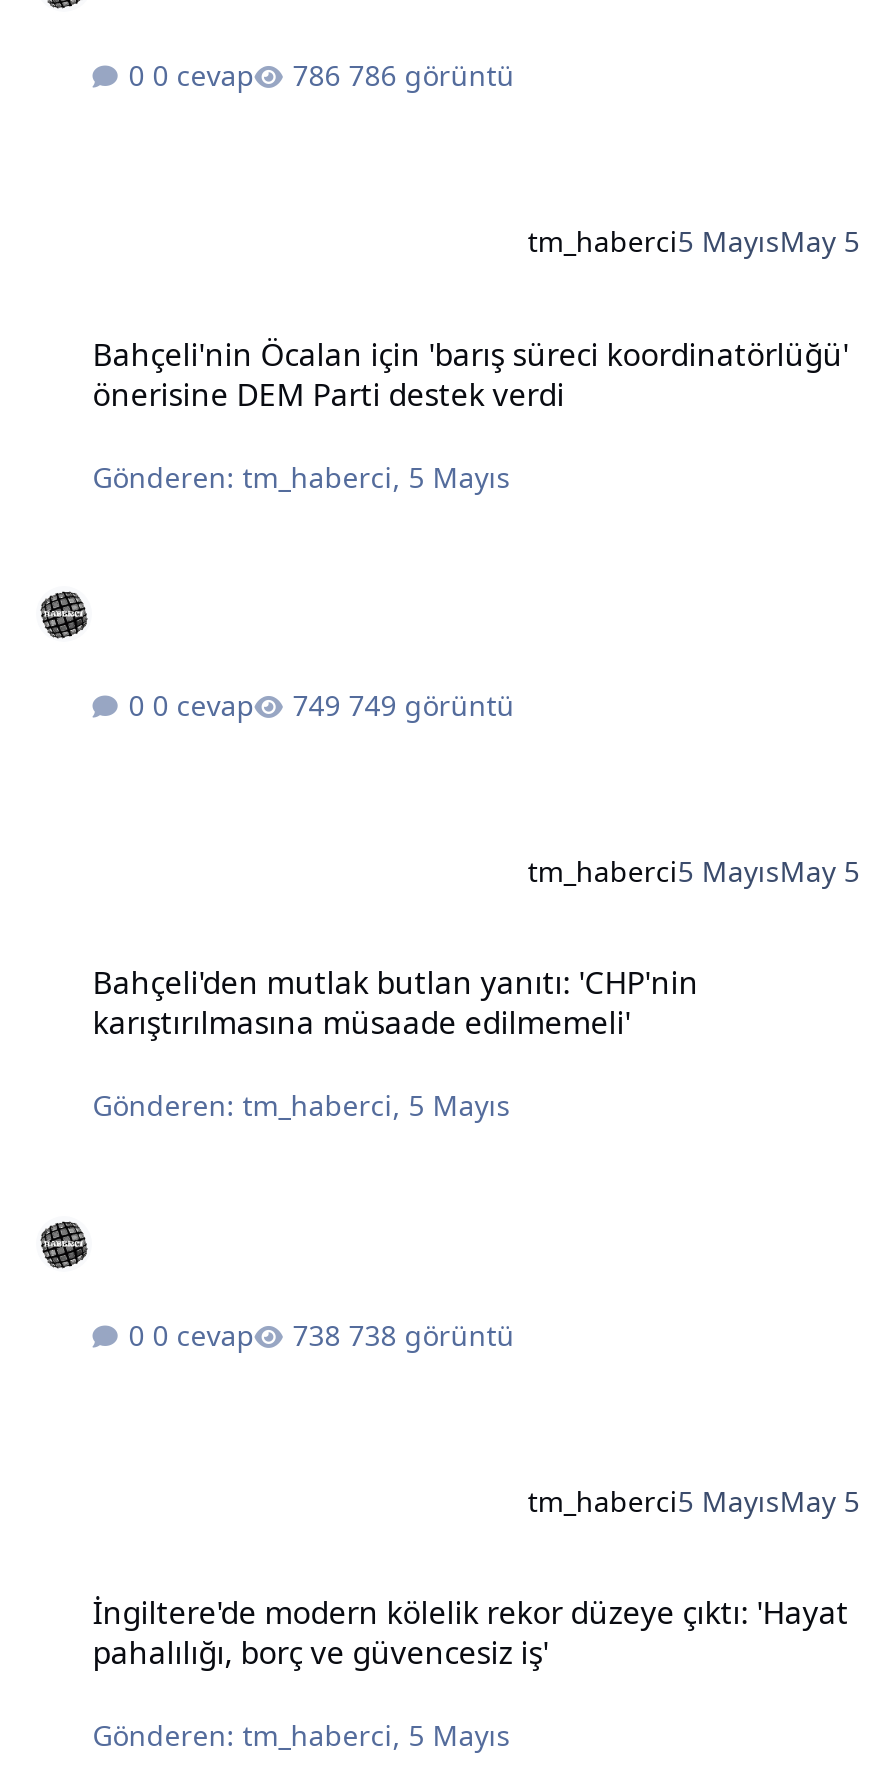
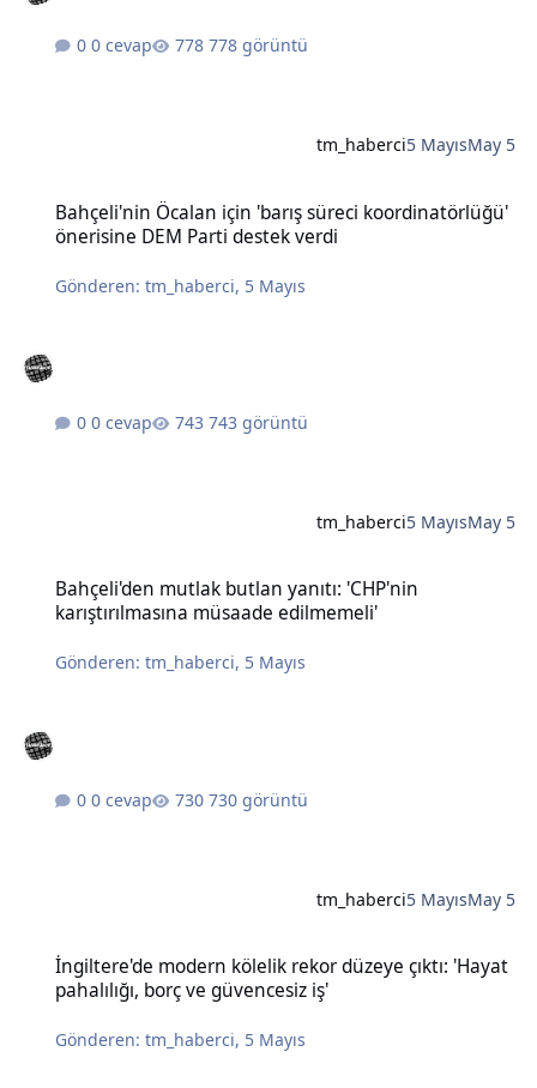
[348,56,514,94] 786 görüntü -> [209,34,308,57] 778 görüntü
[348,686,514,724] 749 görüntü -> [209,411,308,434] 743 görüntü
[348,1316,514,1354] 738 görüntü -> [209,788,308,811] 730 görüntü

